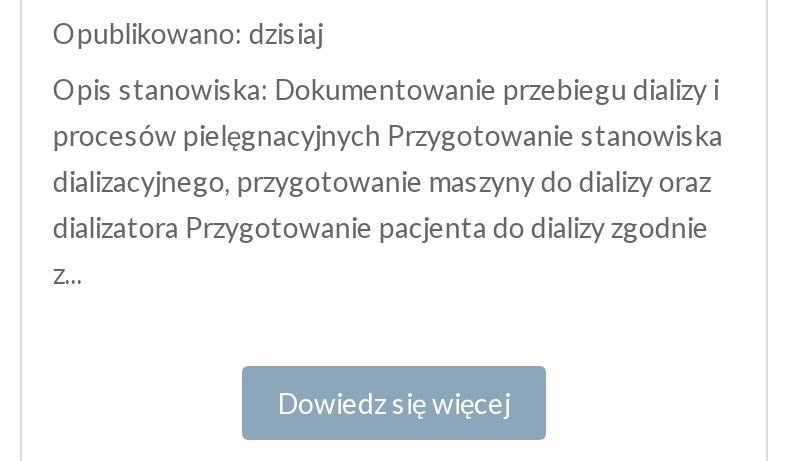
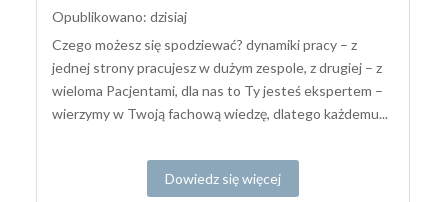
[53,73,723,291] Opis stanowiska: Dokumentowanie przebiegu dializy i | procesów pielęgnacyjnych Przygotowanie stanowiska | dializacyjnego, przygotowanie maszyny do dializy oraz | dializatora Przygotowanie pacjenta do dializy zgodnie | z... -> [52,36,388,122] Czego możesz się spodziewać? dynamiki pracy – z | jednej strony pracujesz w dużym zespole, z drugiej – z | wieloma Pacjentami, dla nas to Ty jesteś ekspertem – | wierzymy w Twoją fachową wiedzę, dlatego każdemu...

